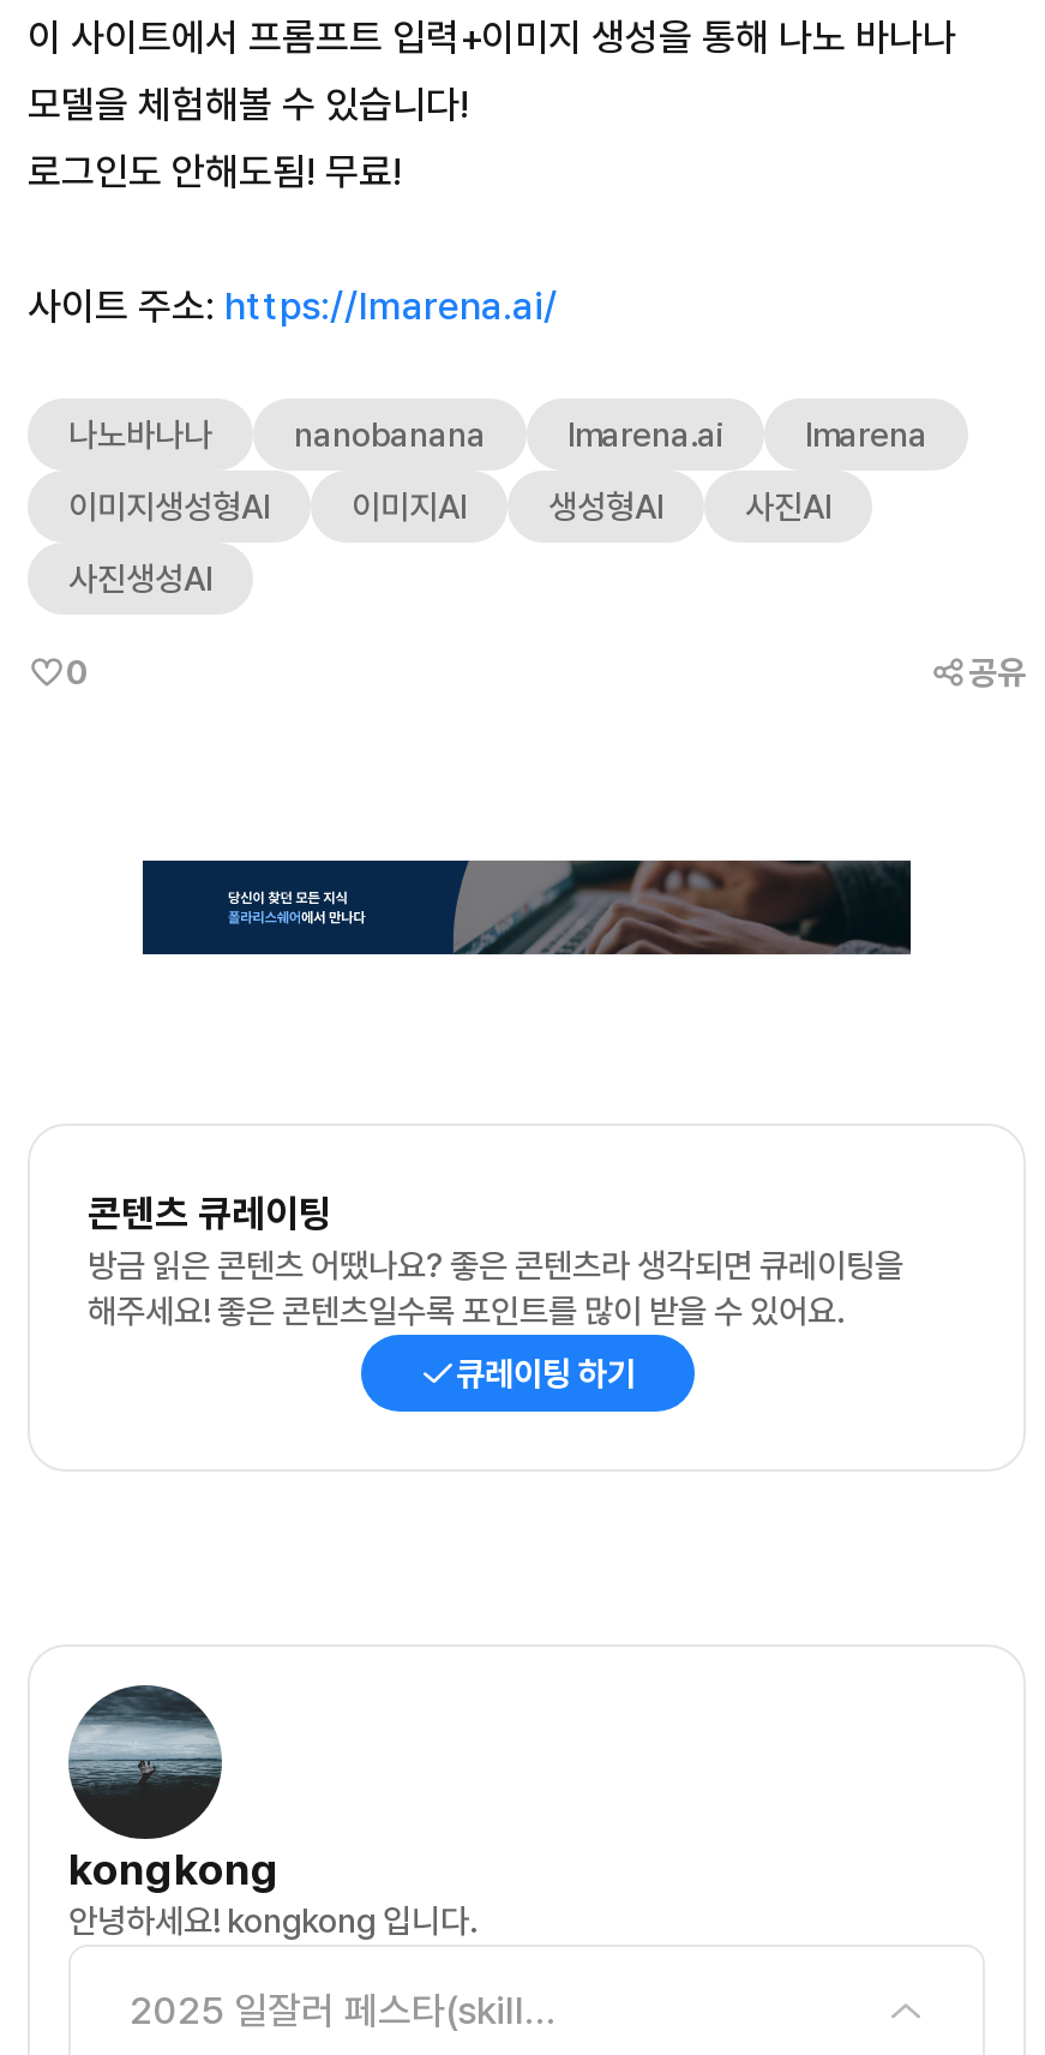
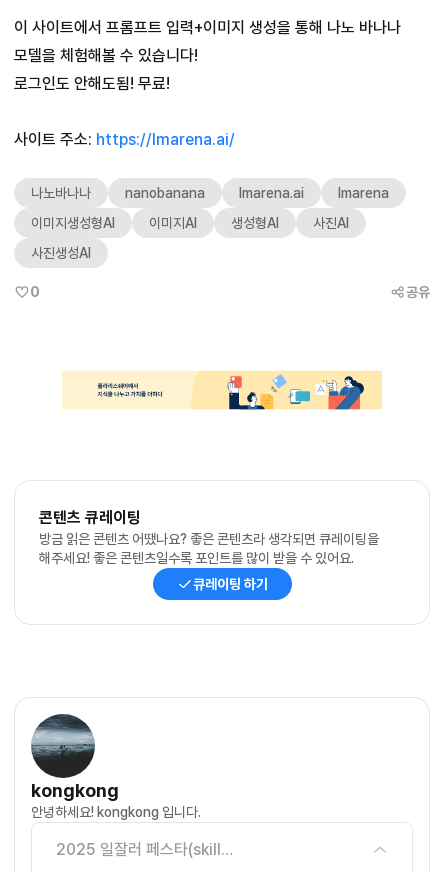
[140,857,913,958] [image] -> [62,370,382,410] [image]

